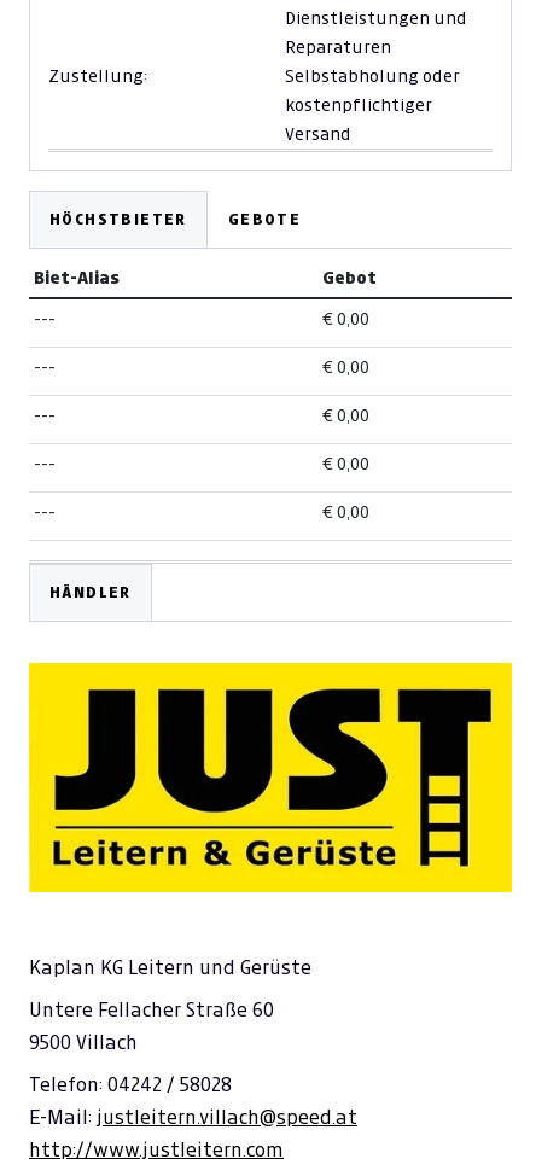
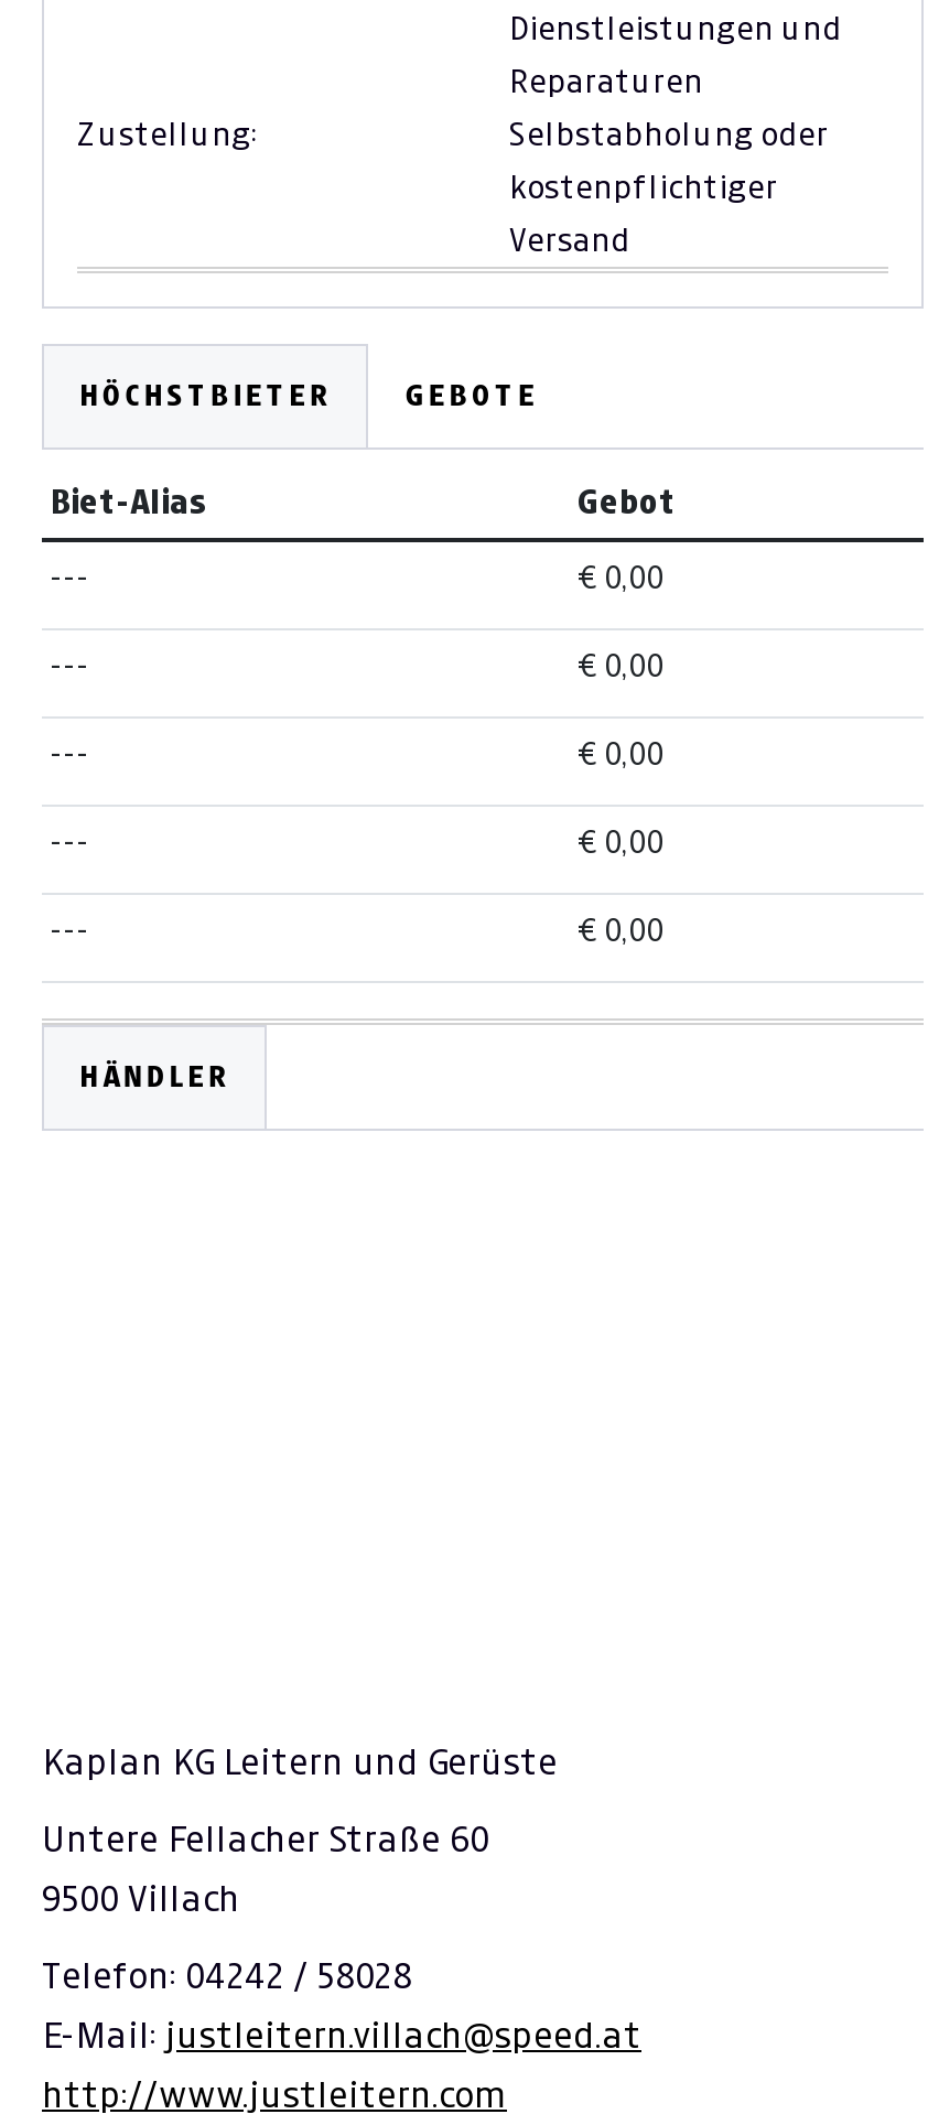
[28,662,513,893] [image] -> none

